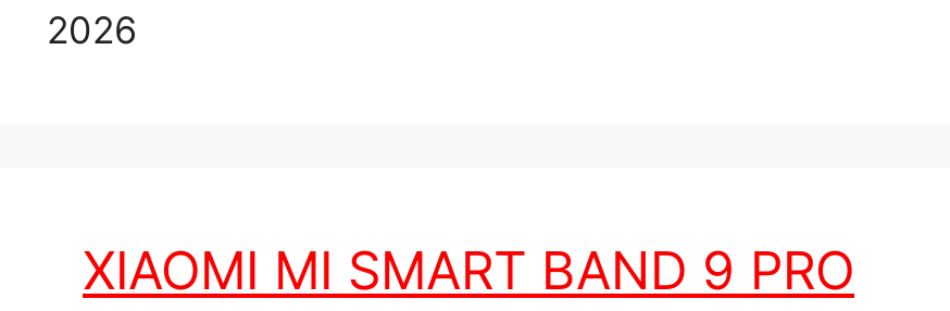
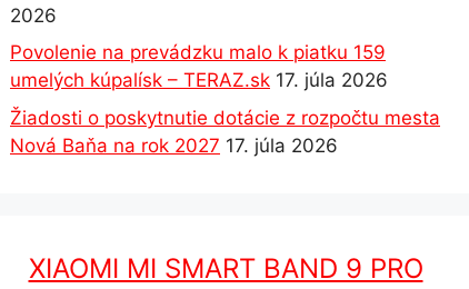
none -> [10,41,440,157] Povolenie na prevádzku malo k piatku 159 | umelých kúpalísk – TERAZ.sk 17. júla 2026 | Žiadosti o poskytnutie dotácie z rozpočtu mesta | Nová Baňa na rok 2027 17. júla 2026

